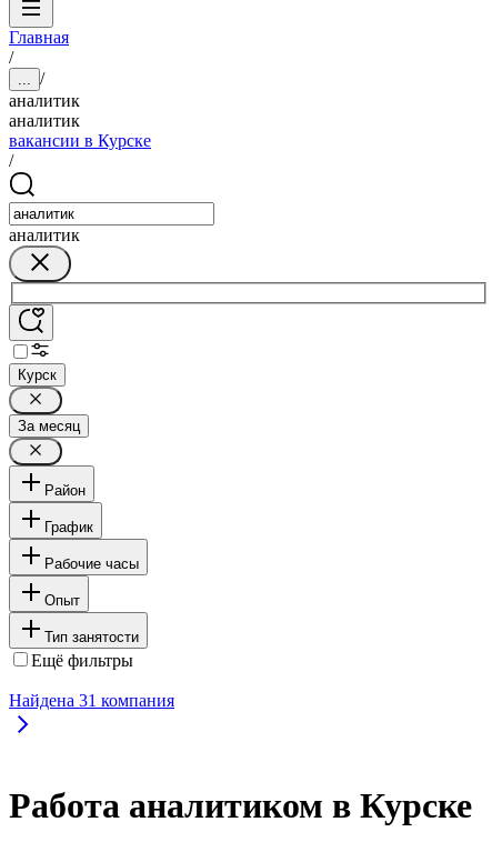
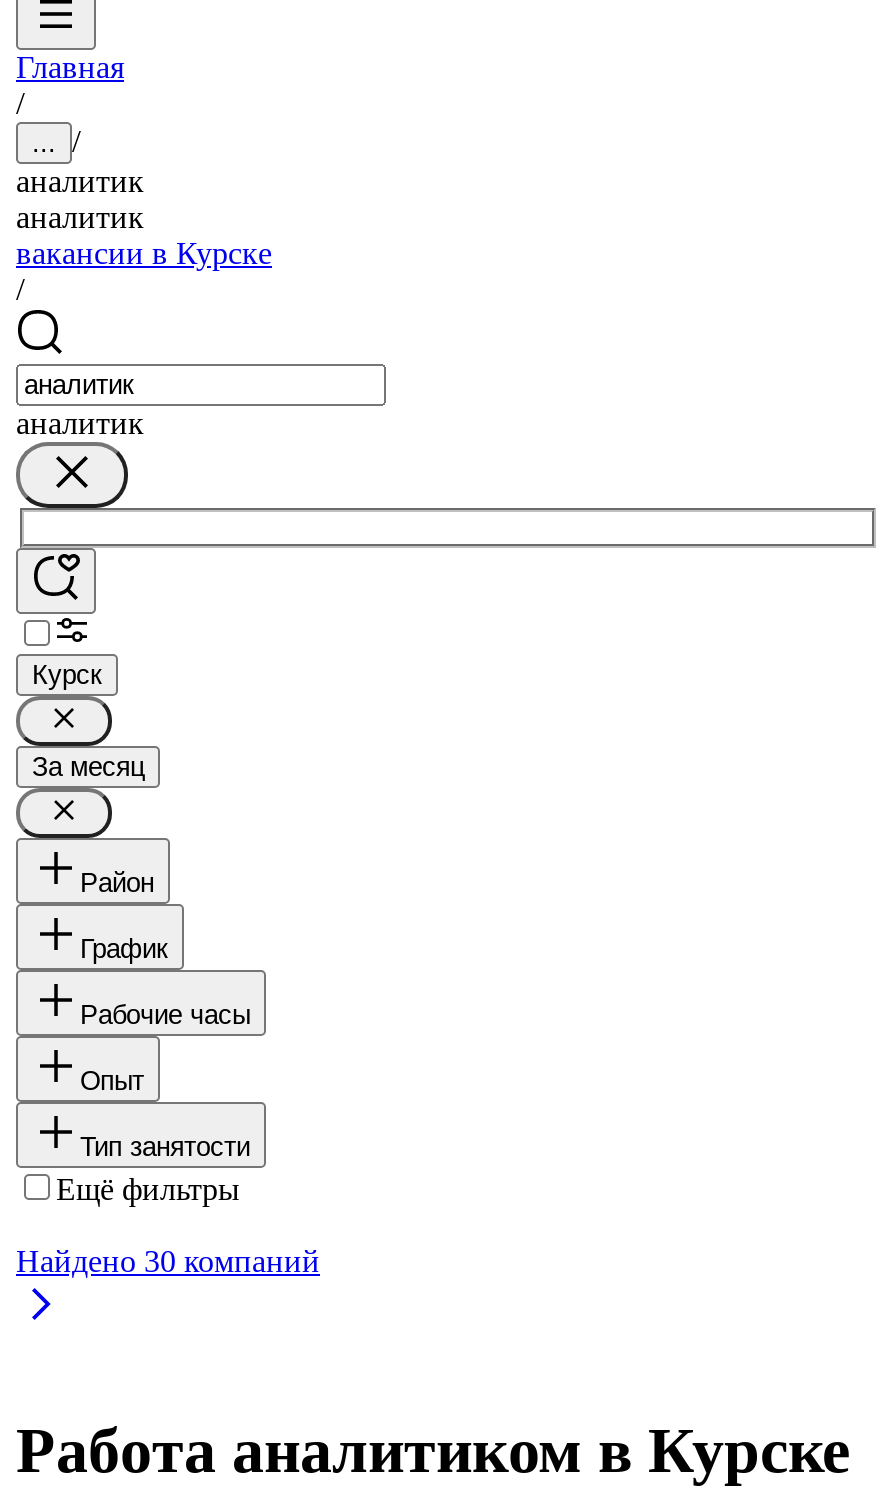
[9,690,174,709] Найдена 31 компания -> [16,1243,320,1277] Найдено 30 компаний

